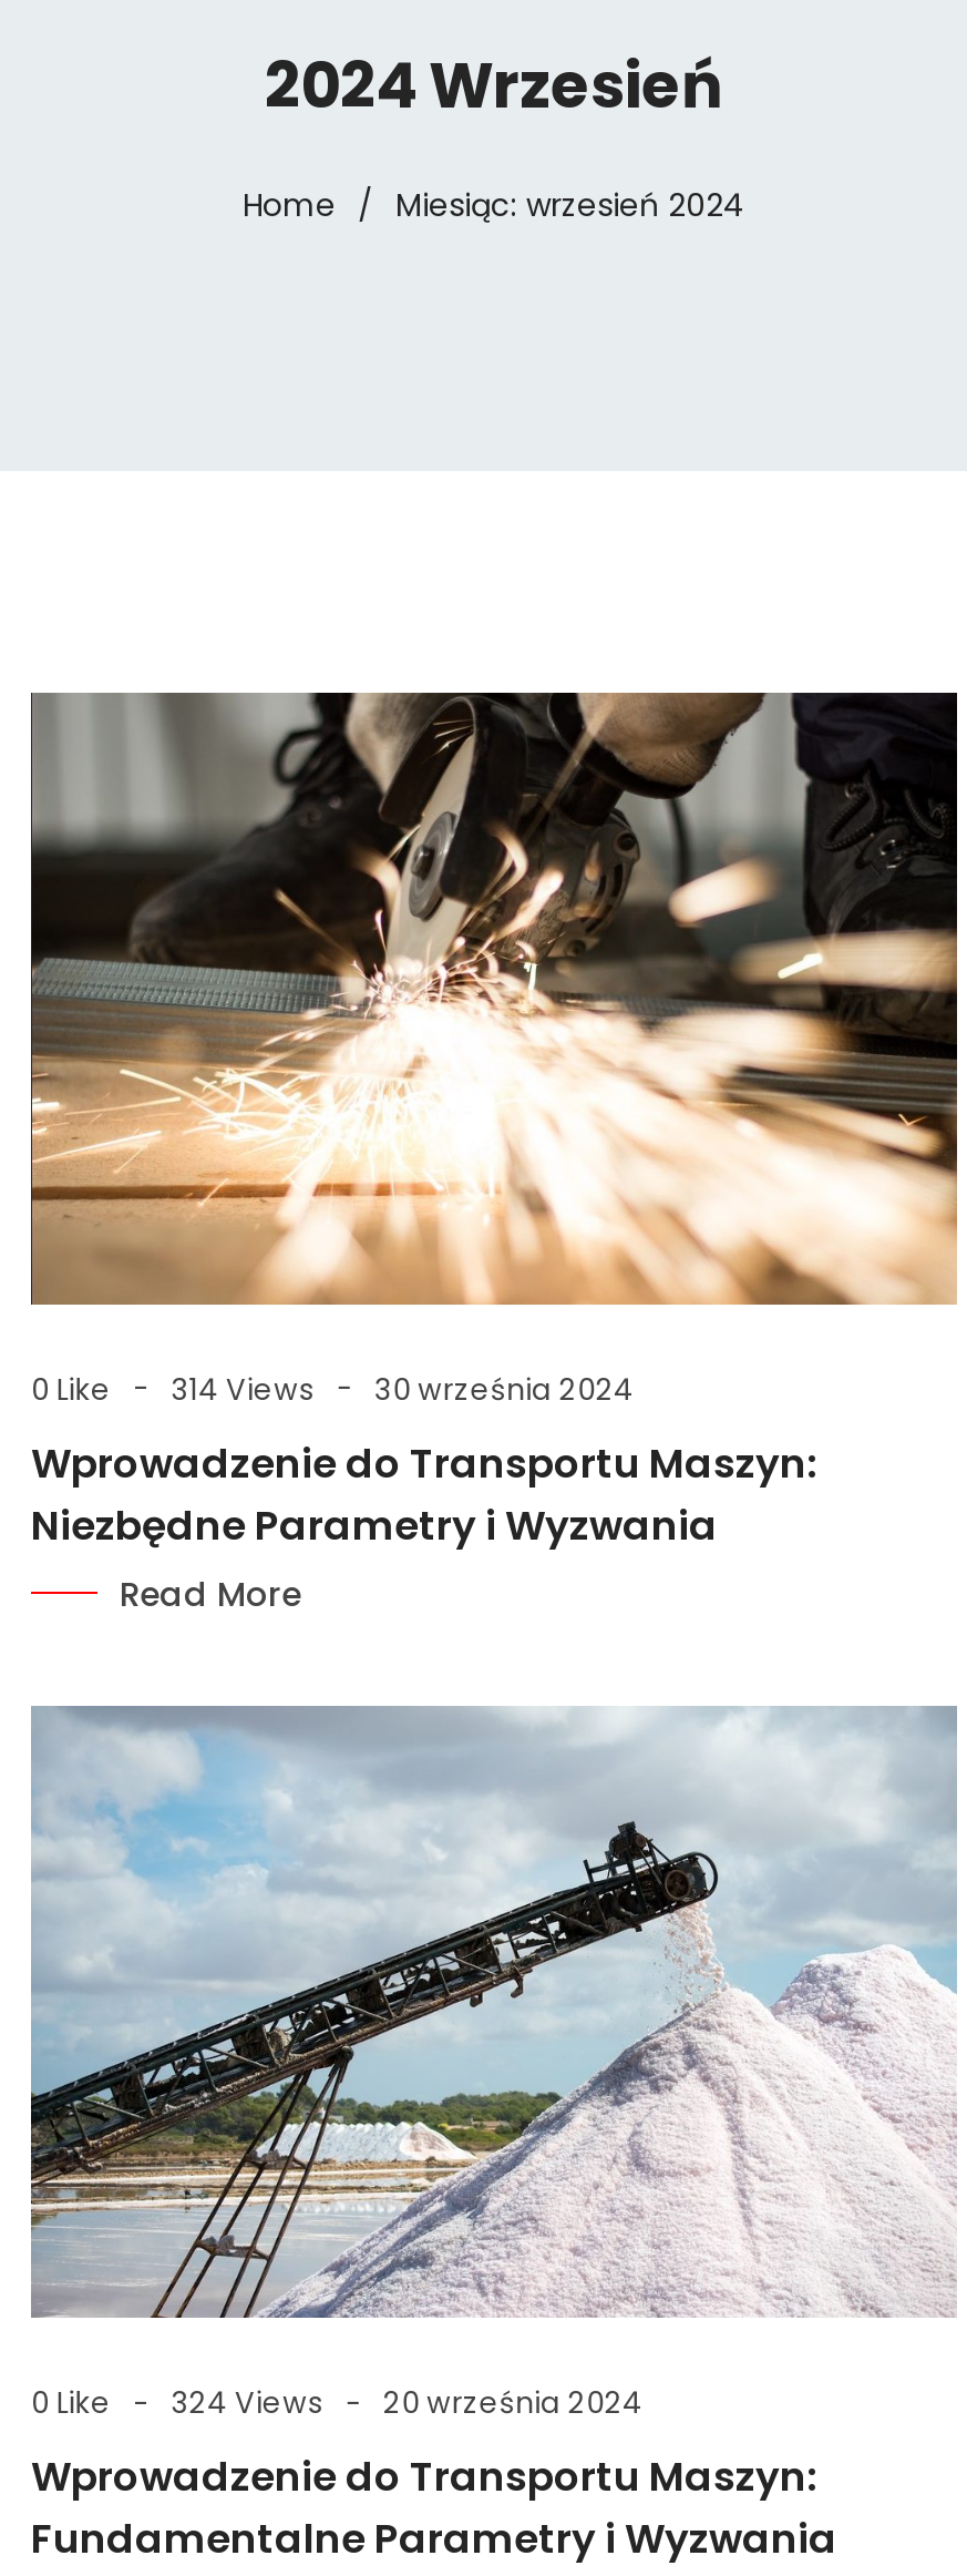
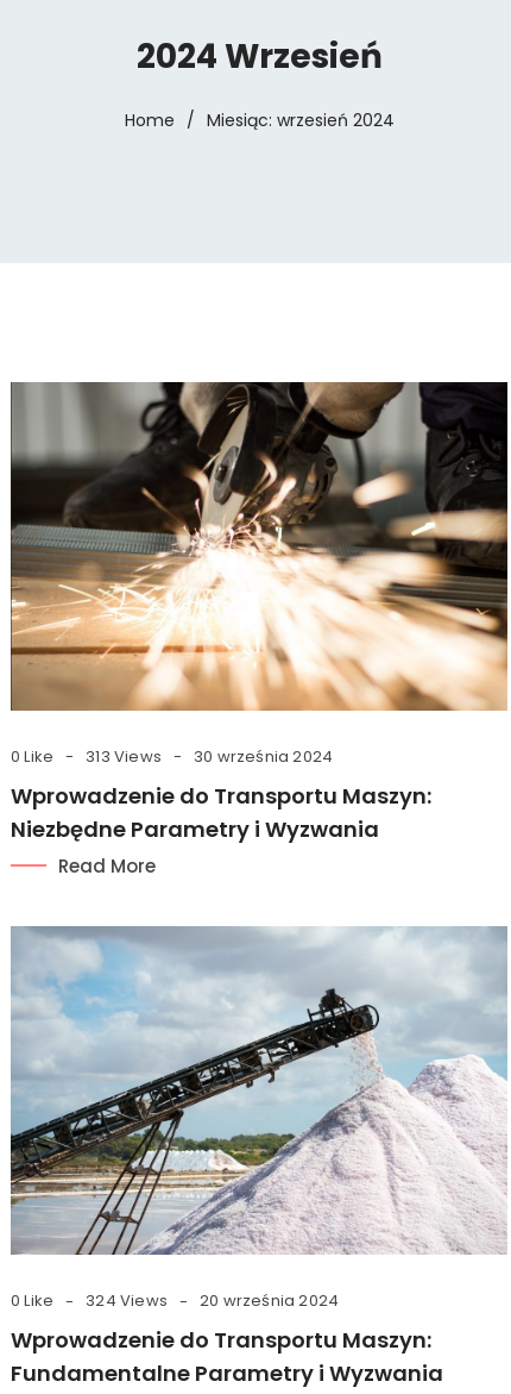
[31,1368,634,1410] 0 Like 314 Views 30 września 2024 -> [11,745,333,767] 0 Like 313 Views 30 września 2024

